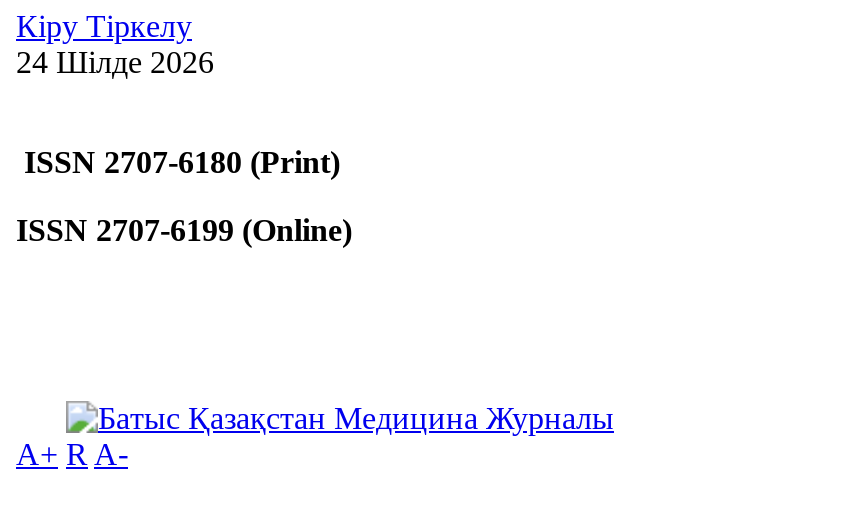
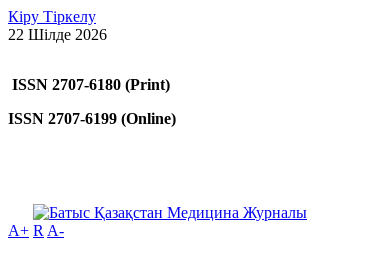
[16,45,214,79] 24 Шілде 2026 -> [8,26,107,43] 22 Шілде 2026

